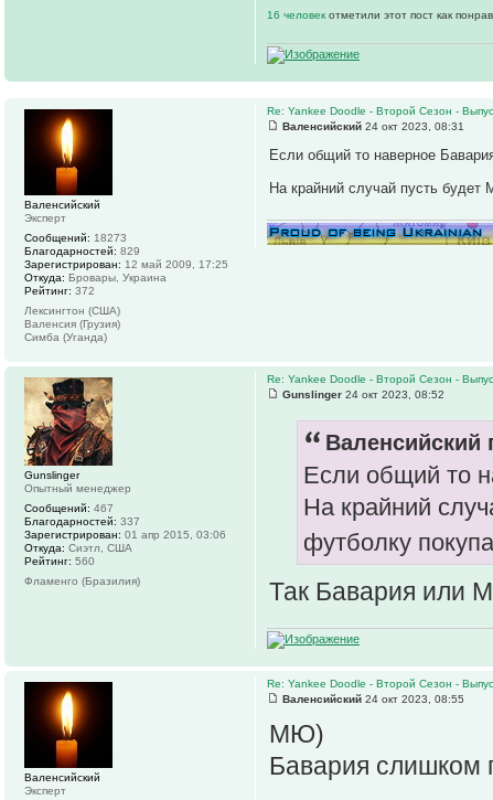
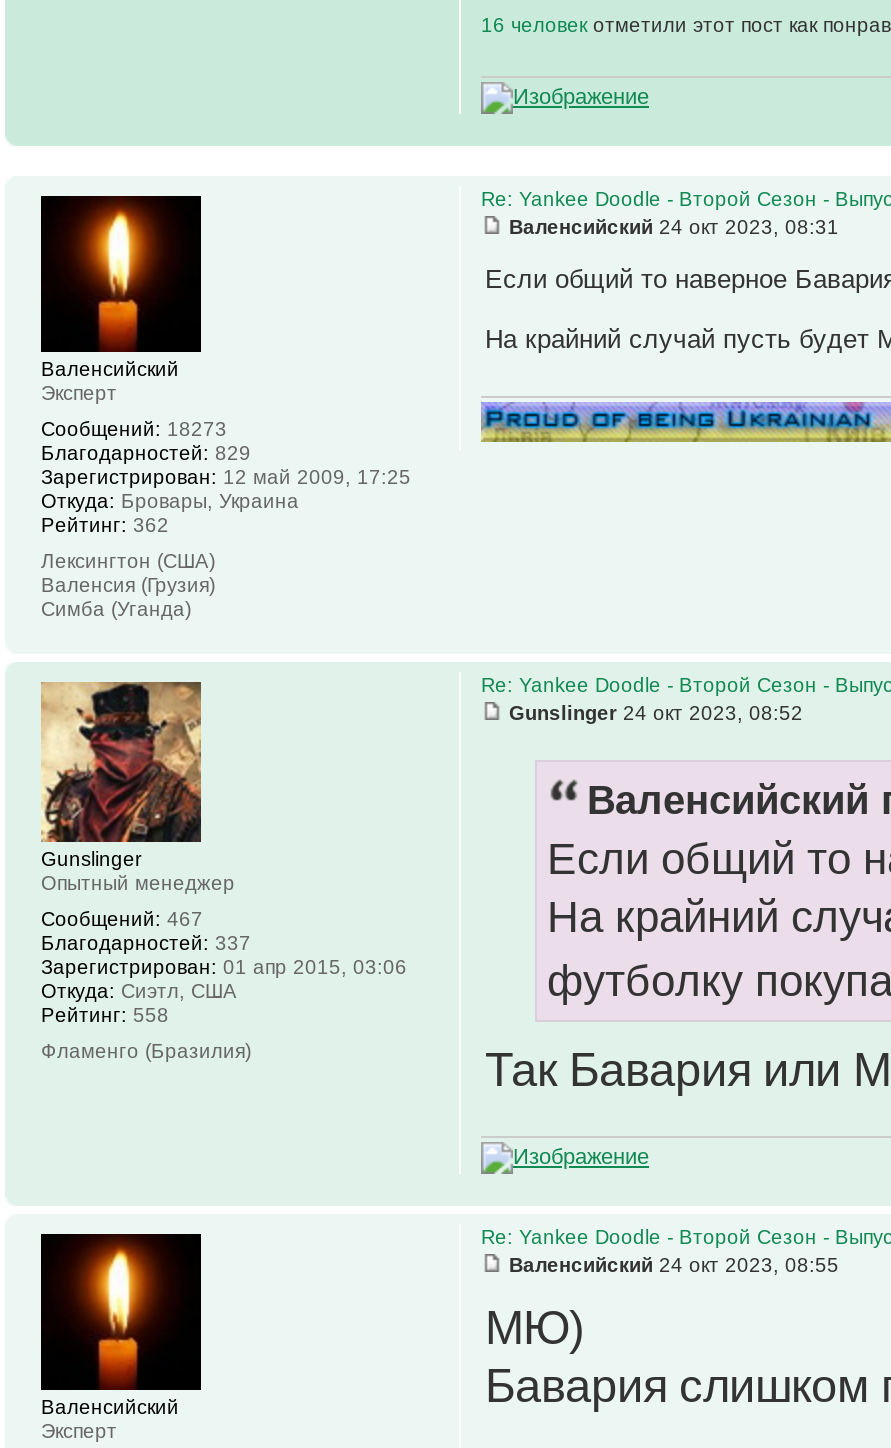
[24,285,95,297] Рейтинг: 372 -> [41,514,169,536] Рейтинг: 362
[24,555,95,567] Рейтинг: 560 -> [41,1004,169,1026] Рейтинг: 558

